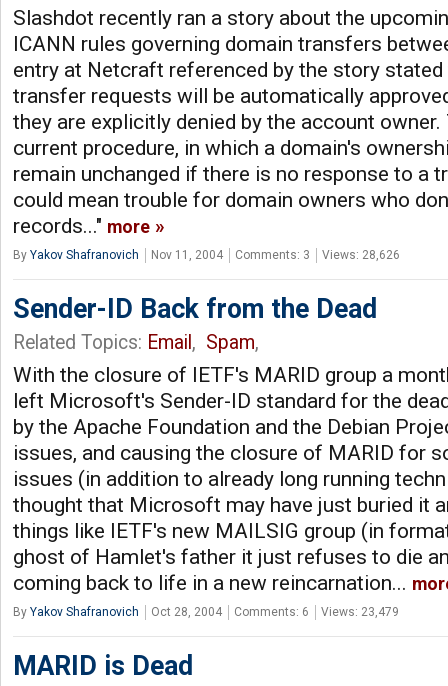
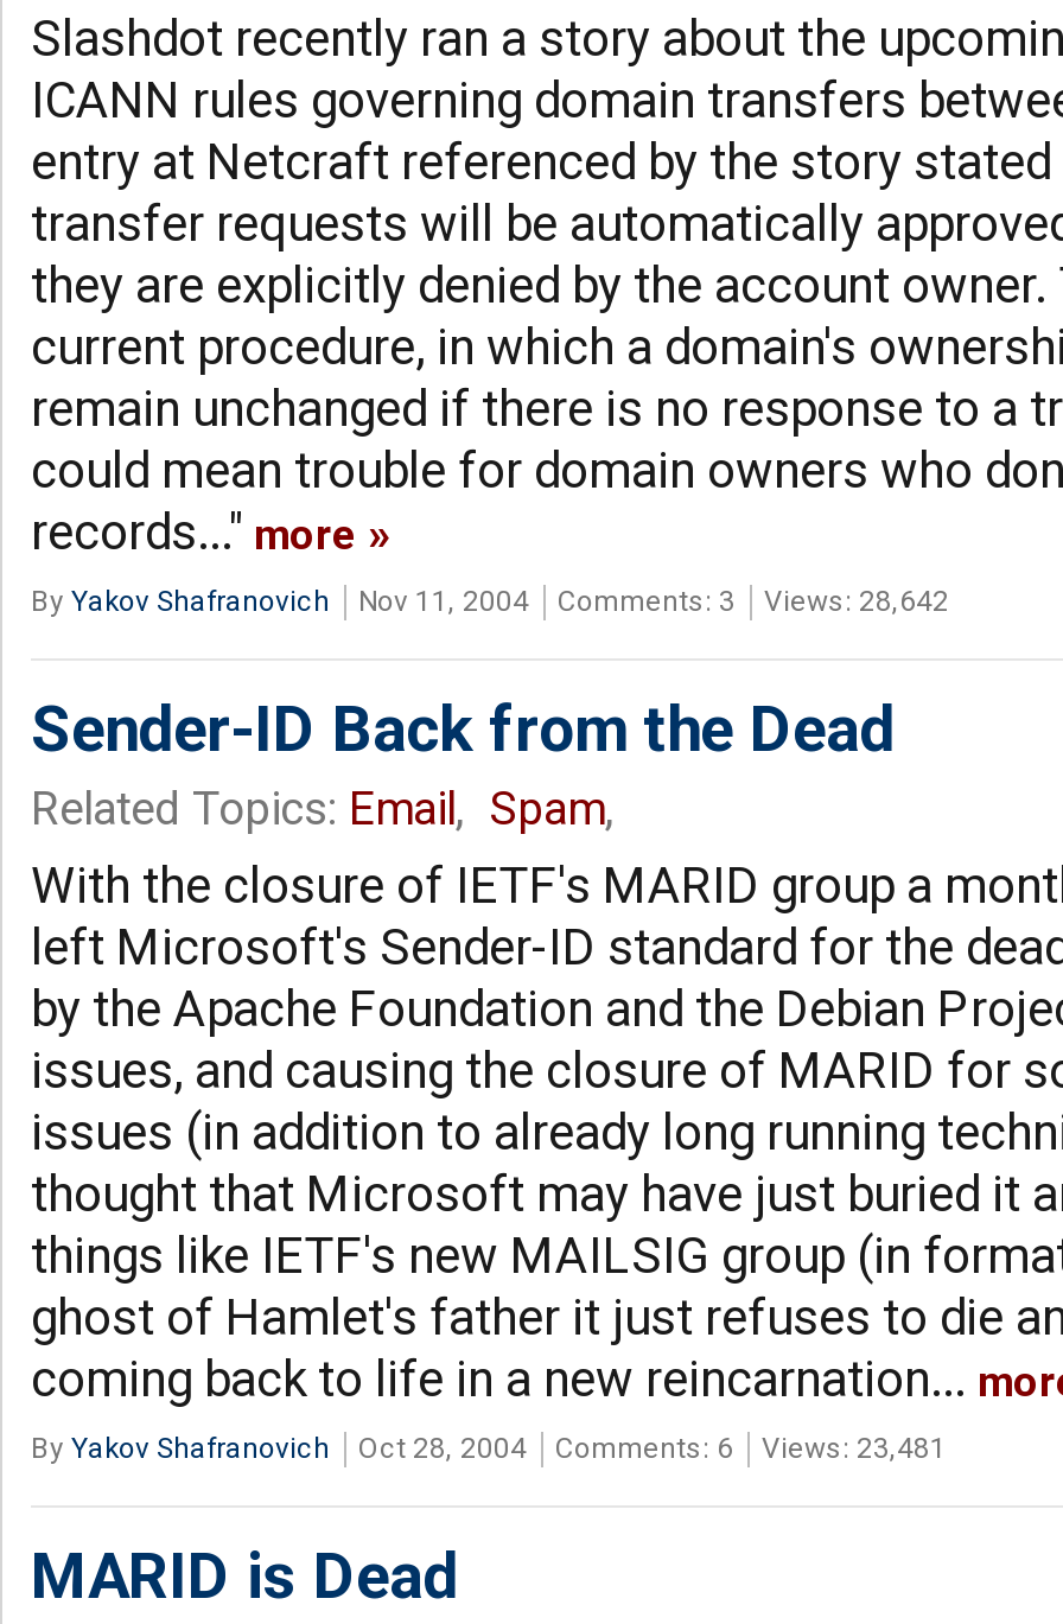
[13,248,400,262] By Yakov Shafranovich Nov 11, 2004 Comments: 3 Views: 28,626 -> [31,585,949,618] By Yakov Shafranovich Nov 11, 2004 Comments: 3 Views: 28,642
[13,605,399,619] By Yakov Shafranovich Oct 28, 2004 Comments: 6 Views: 23,479 -> [31,1432,947,1465] By Yakov Shafranovich Oct 28, 2004 Comments: 6 Views: 23,481

